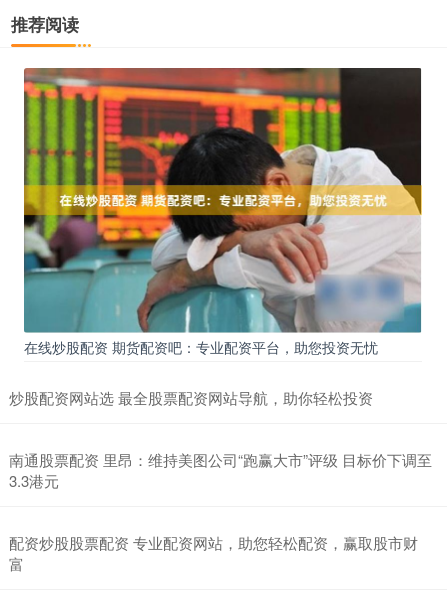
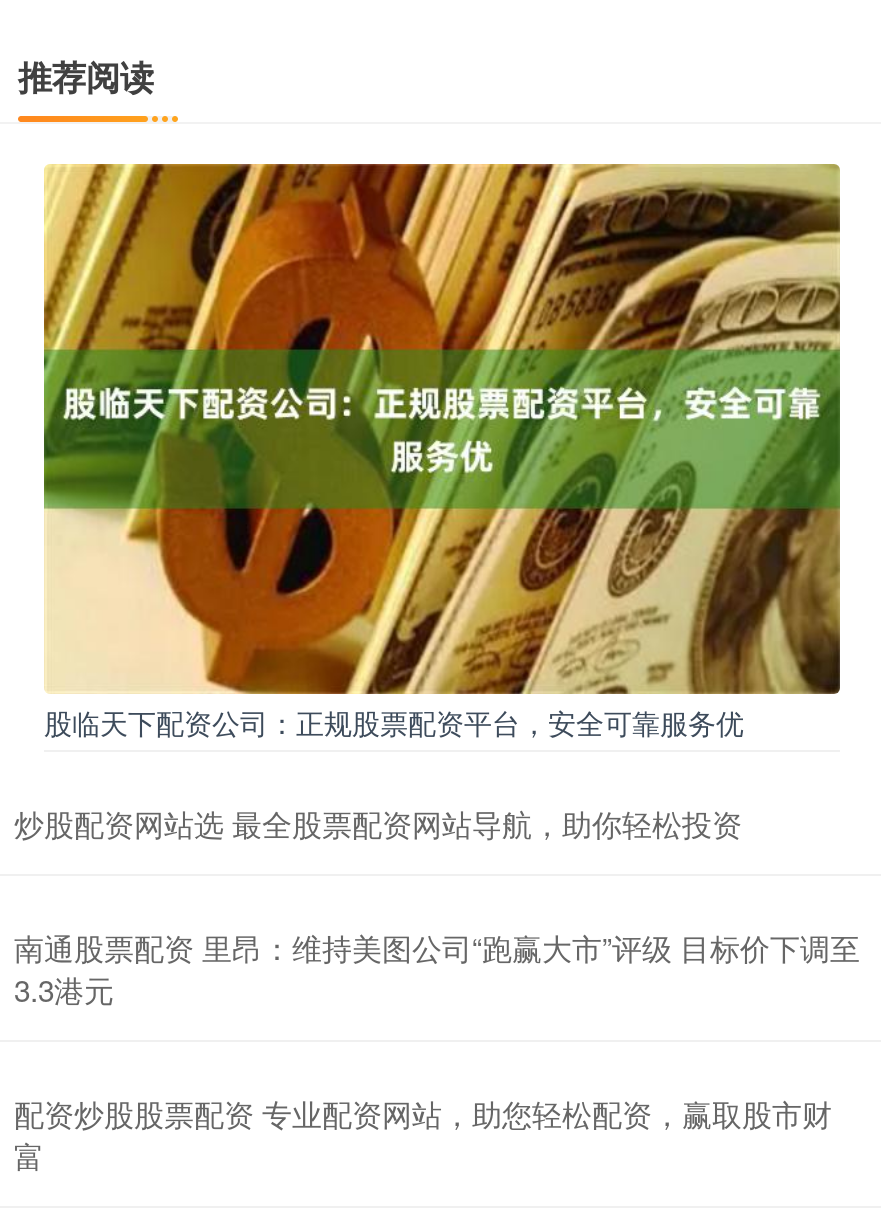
[23,67,423,357] [image] | 在线炒股配资 期货配资吧：专业配资平台，助您投资无忧 -> [42,162,842,742] [image] | 股临天下配资公司：正规股票配资平台，安全可靠服务优

